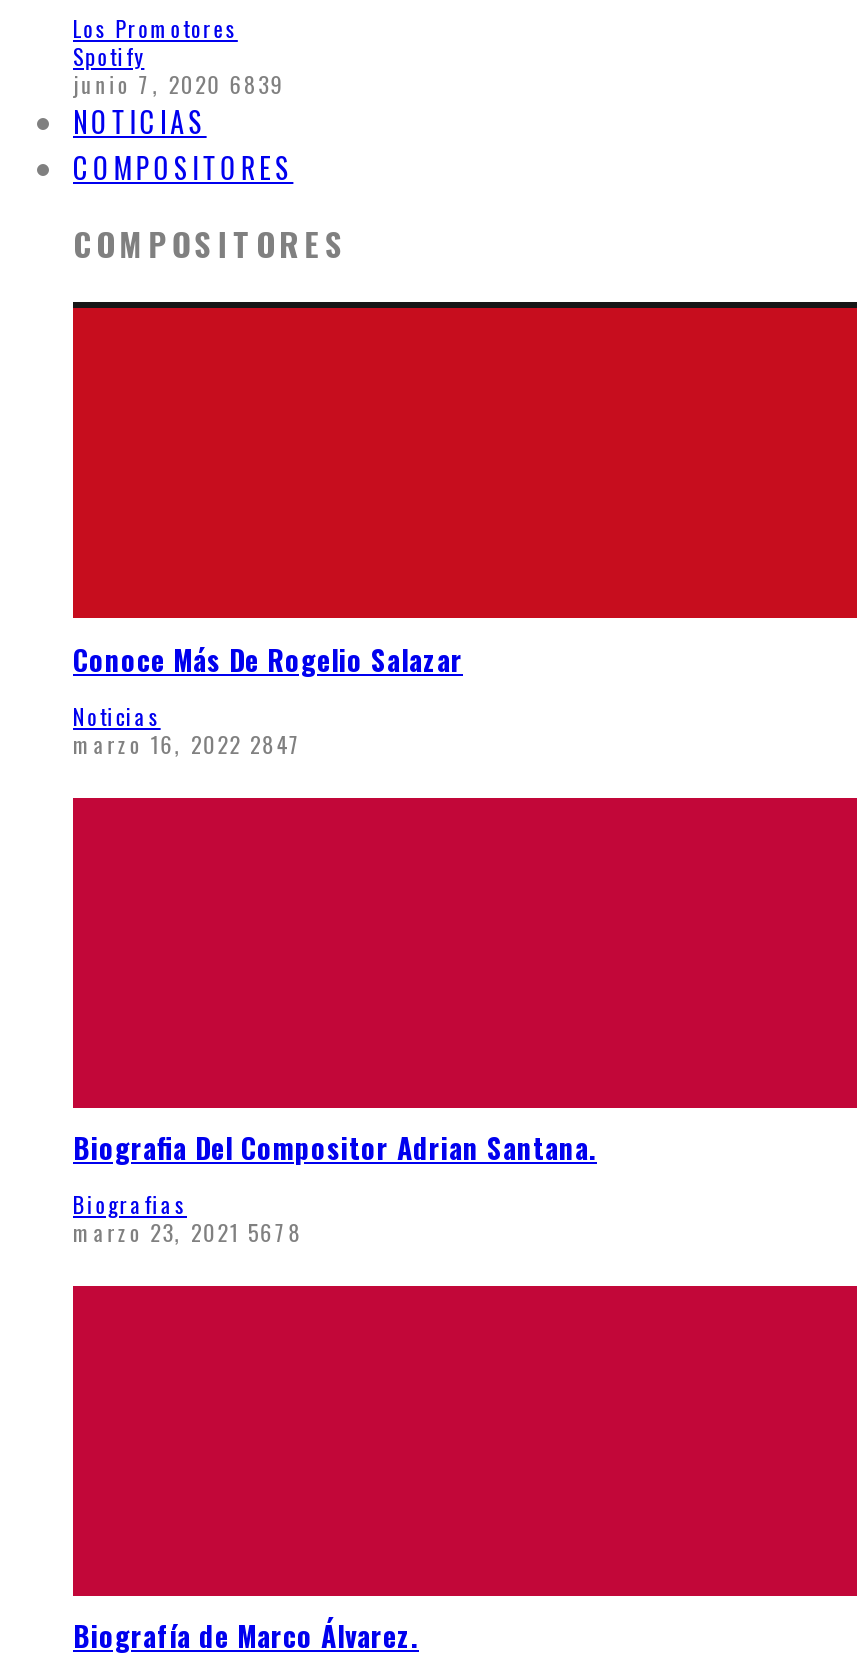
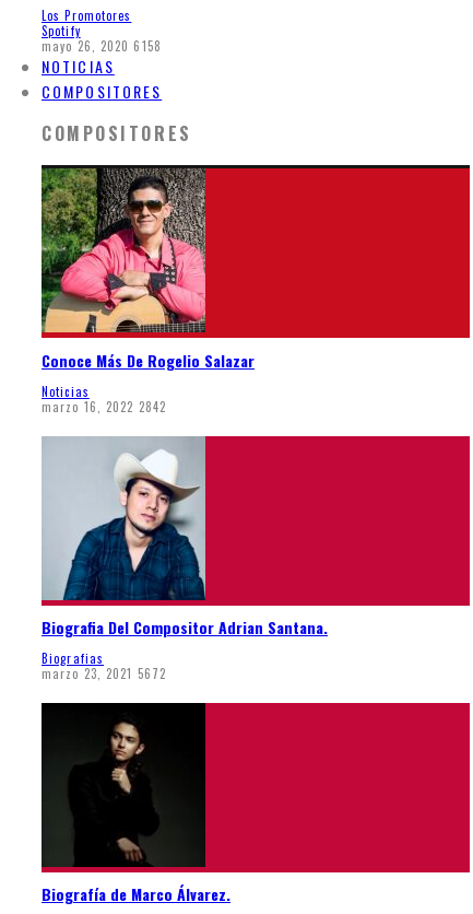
[73,68,285,100] junio 7, 2020 6839 -> [42,37,161,55] mayo 26, 2020 6158
none -> [40,168,206,333] [image]
[73,727,303,759] marzo 16, 2022 2847 -> [42,397,166,415] marzo 16, 2022 2842
none -> [42,436,206,601] [image]
none -> [40,702,206,868] [image]
[73,1216,303,1248] marzo 23, 2021 5678 -> [42,665,166,682] marzo 23, 2021 5672

